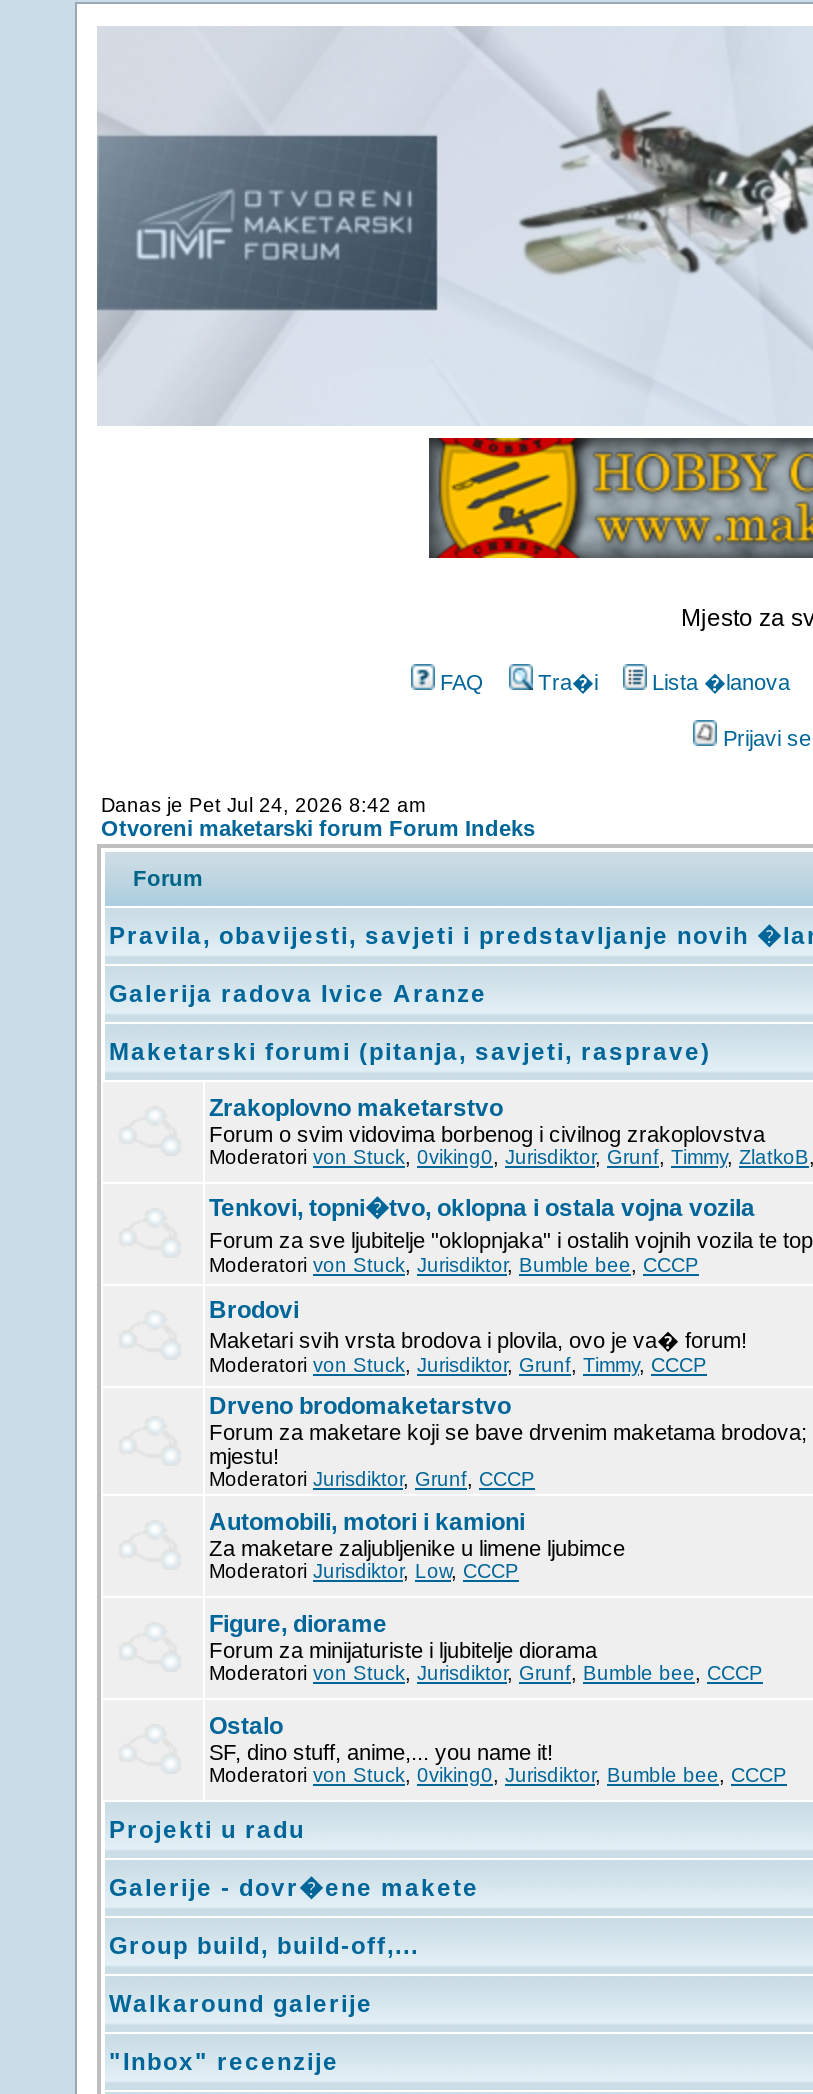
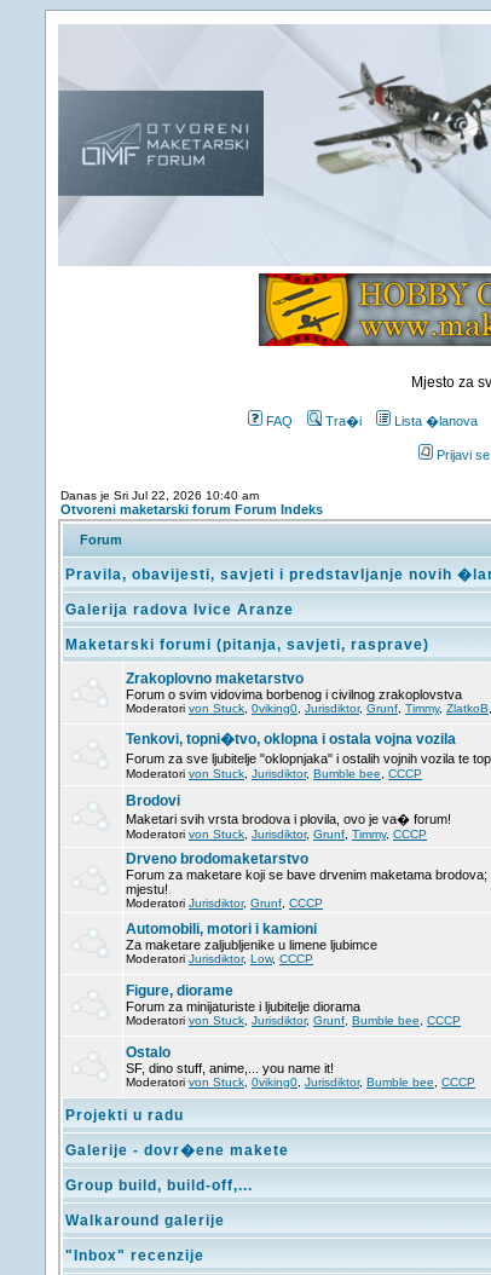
[101,794,425,816] Danas je Pet Jul 24, 2026 8:42 am -> [60,489,259,502] Danas je Sri Jul 22, 2026 10:40 am

